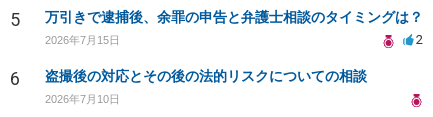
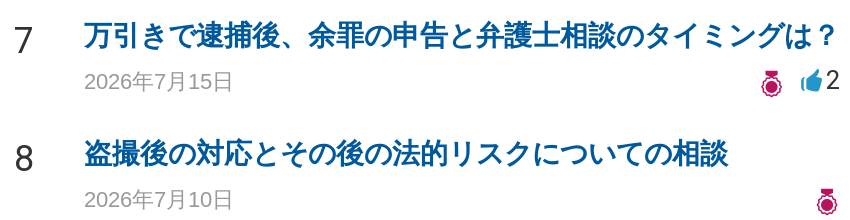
[10,9,423,30] 5 万引きで逮捕後、余罪の申告と弁護士相談のタイミングは？ -> [14,19,840,61] 7 万引きで逮捕後、余罪の申告と弁護士相談のタイミングは？
[10,68,367,89] 6 盗撮後の対応とその後の法的リスクについての相談 -> [14,137,728,179] 8 盗撮後の対応とその後の法的リスクについての相談

